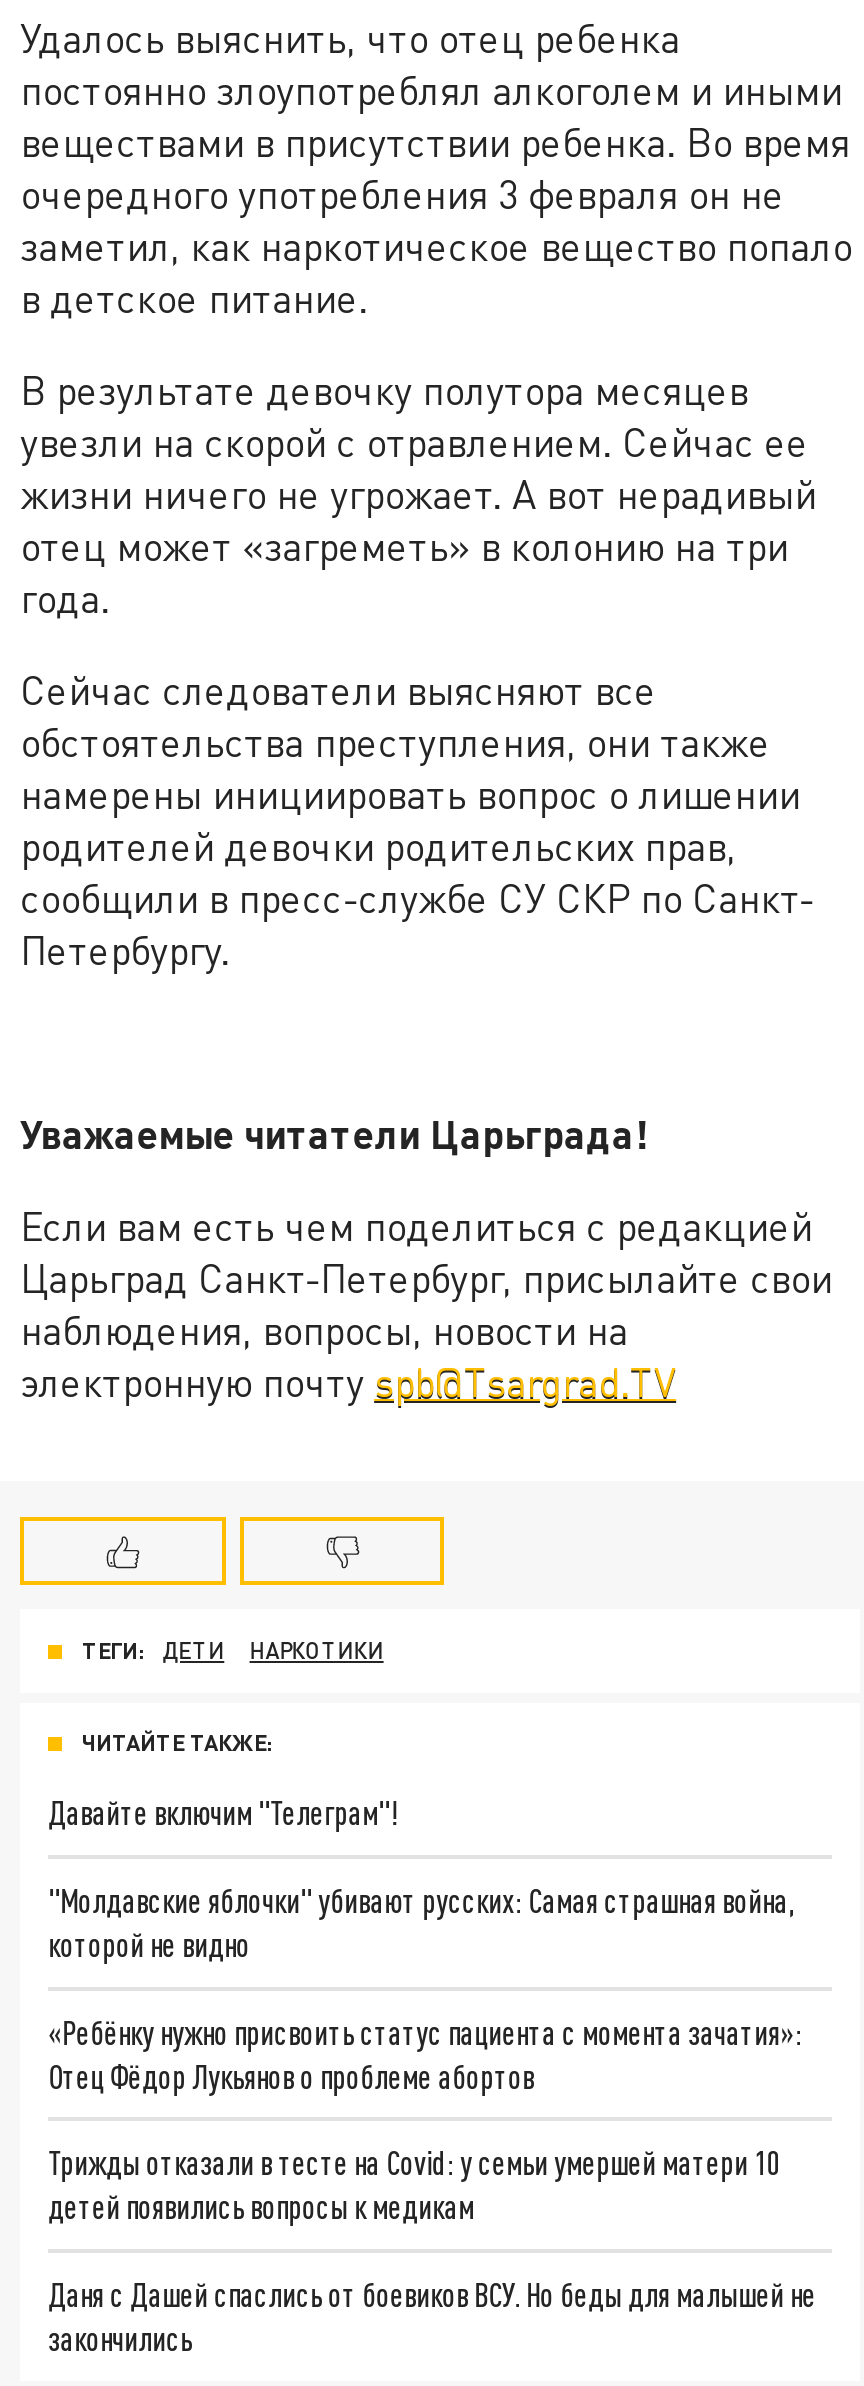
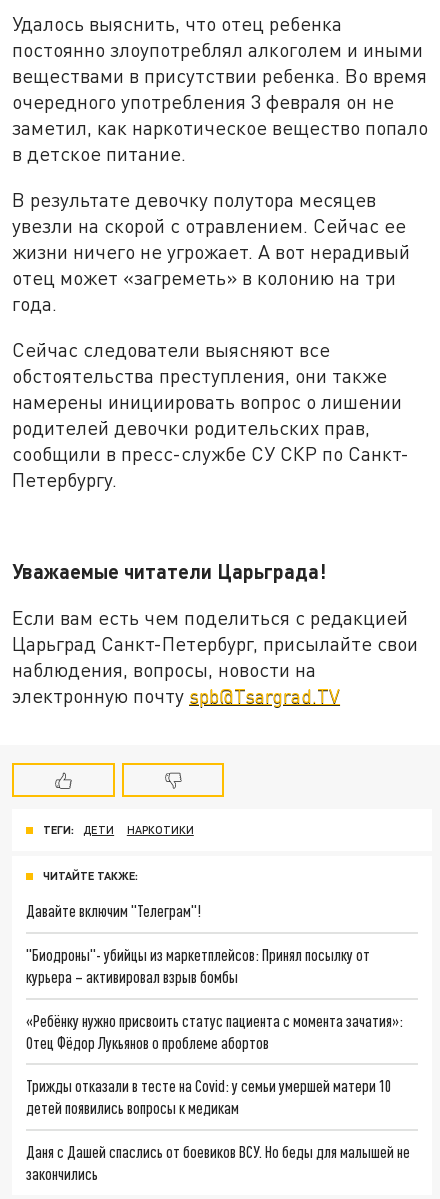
[48,1881,794,1963] "Молдавские яблочки" убивают русских: Самая страшная война, | которой не видно -> [26,945,370,986] "Биодроны"- убийцы из маркетплейсов: Принял посылку от | курьера – активировал взрыв бомбы

